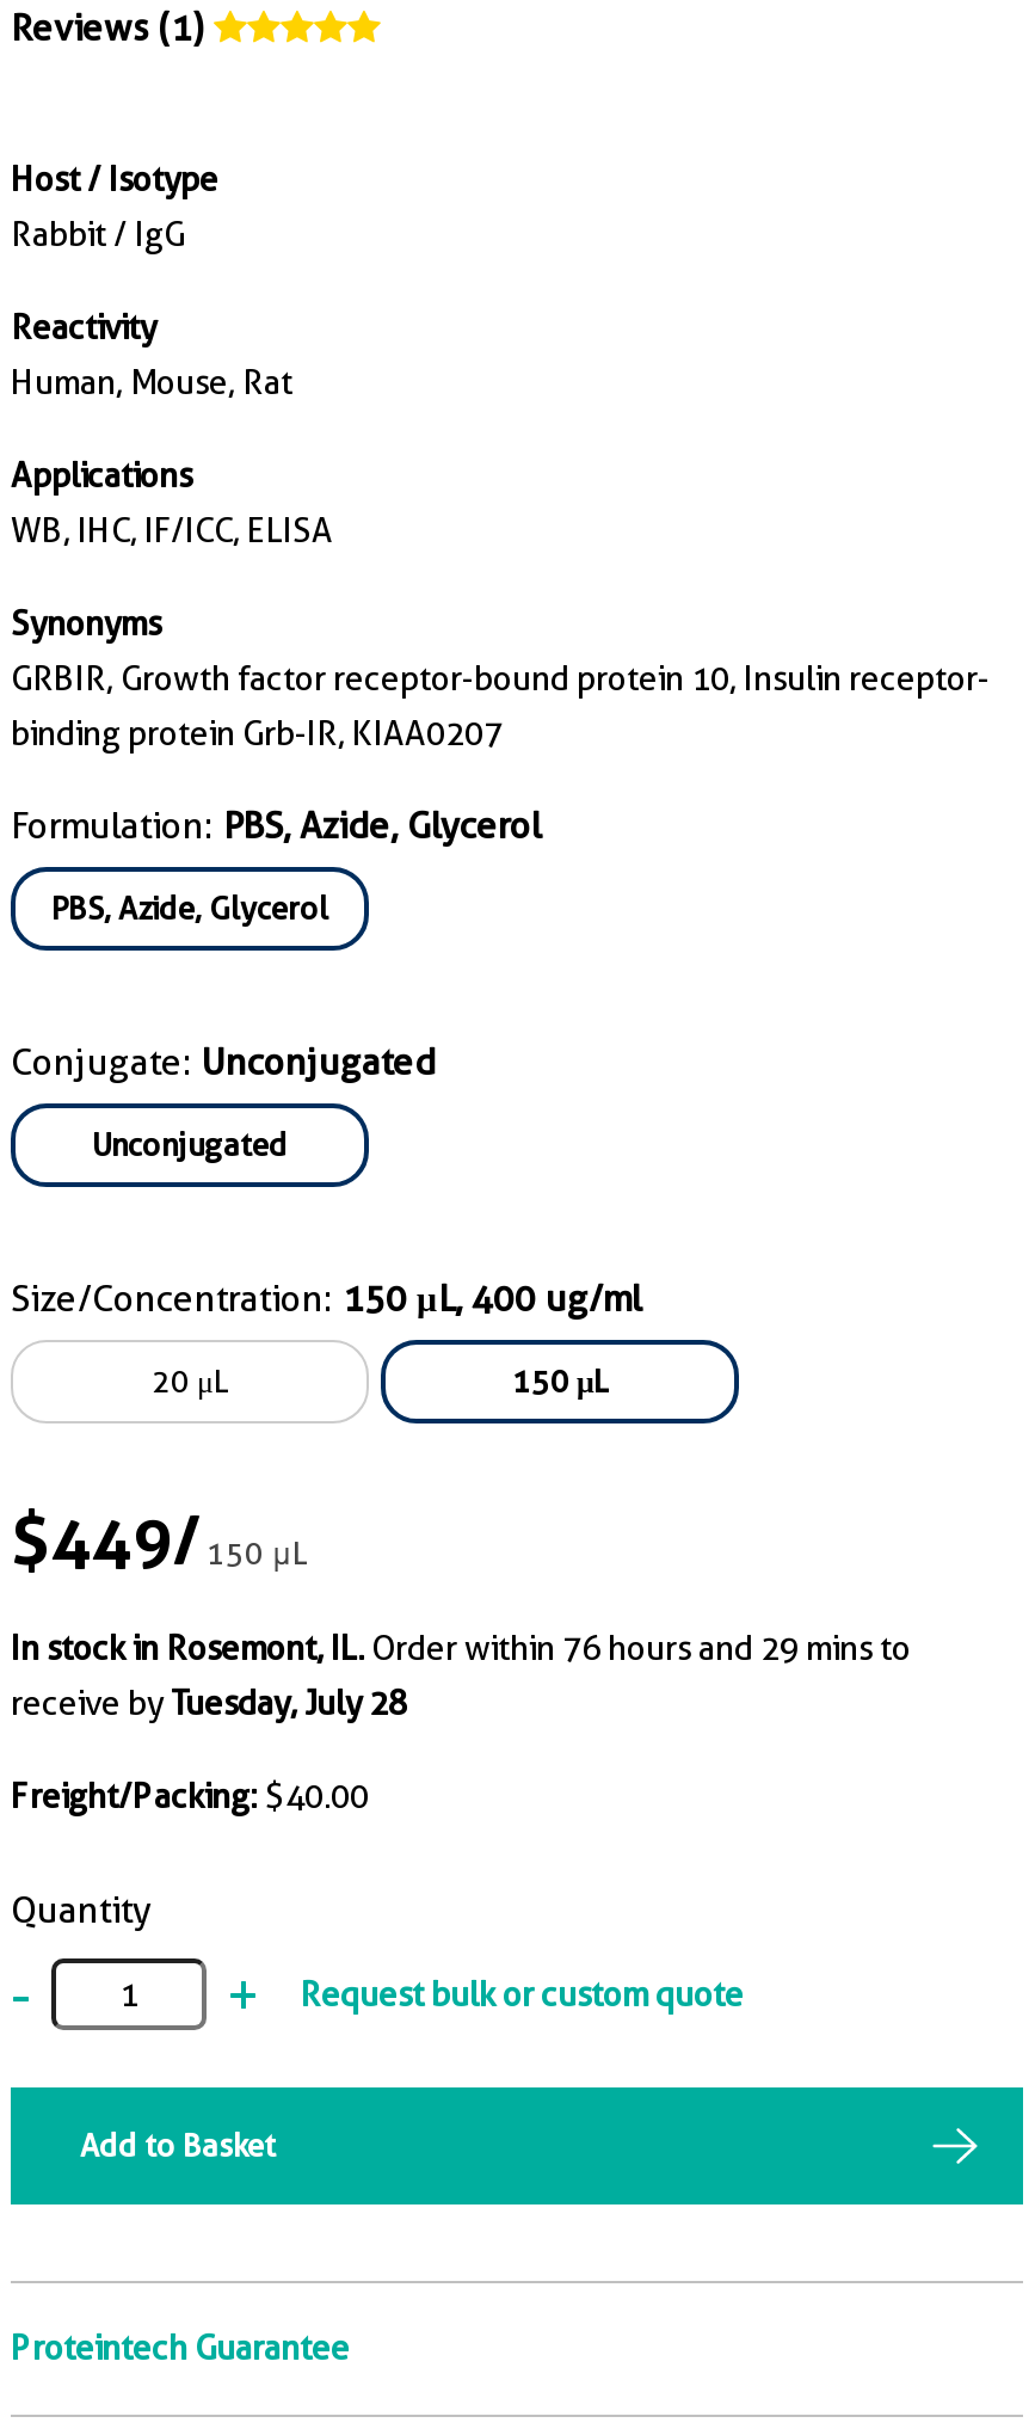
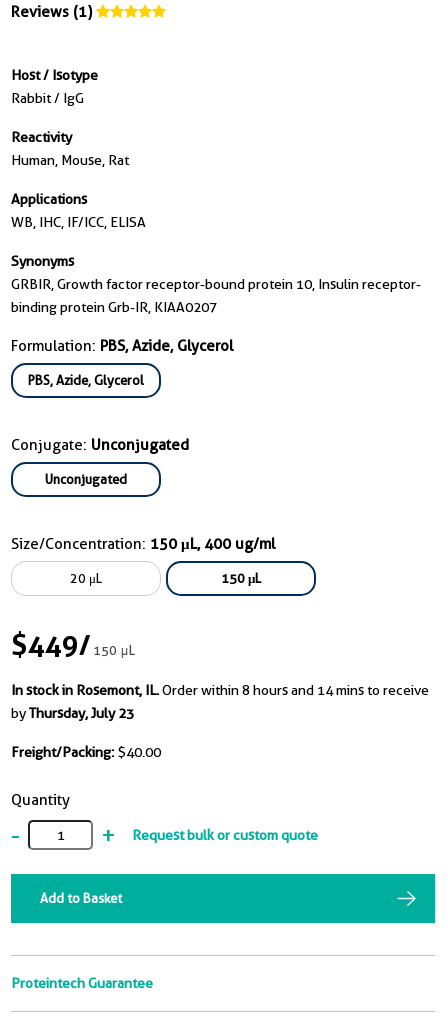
[11,1629,911,1722] In stock in Rosemont, IL. Order within 76 hours and 29 mins to | receive by Tuesday, July 28 -> [11,682,429,721] In stock in Rosemont, IL. Order within 8 hours and 14 mins to receive | by Thursday, July 23

